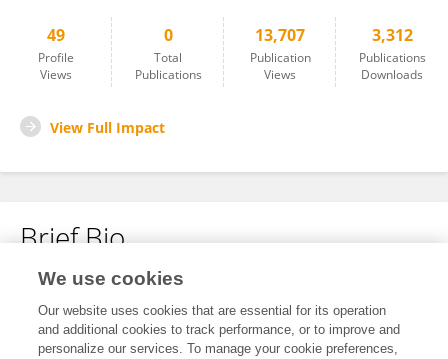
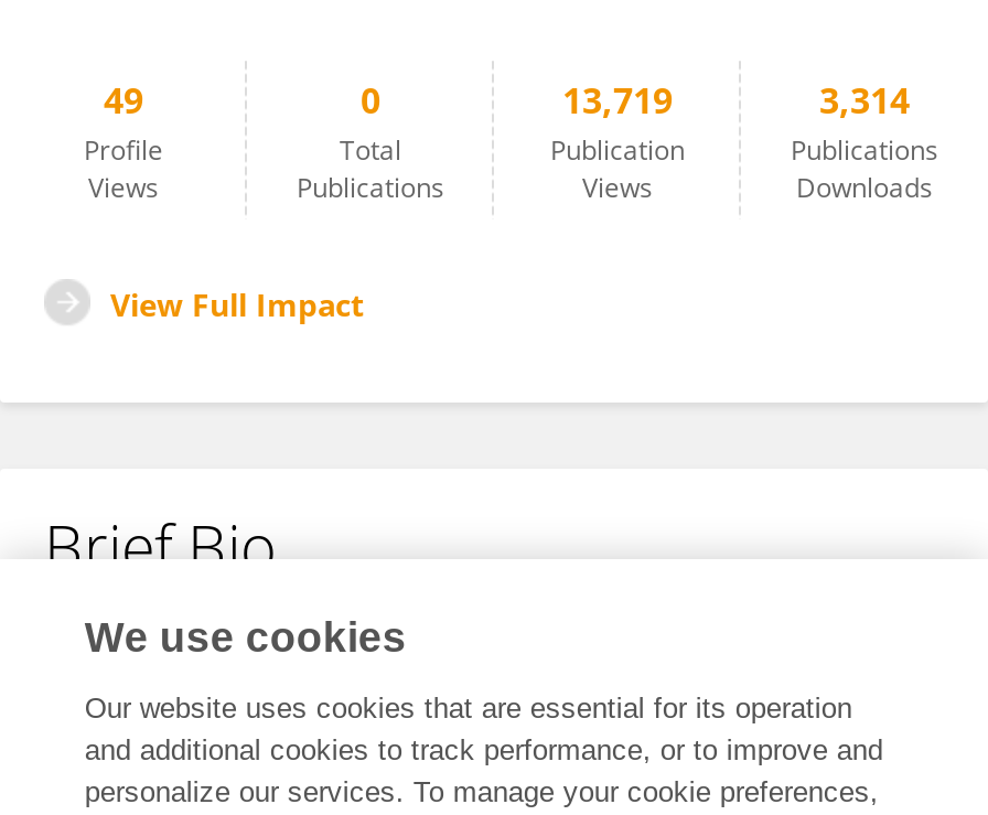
[255,24,305,46] 13,707 -> [562,76,673,125] 13,719
[371,24,412,46] 3,312 -> [819,76,910,125] 3,314

